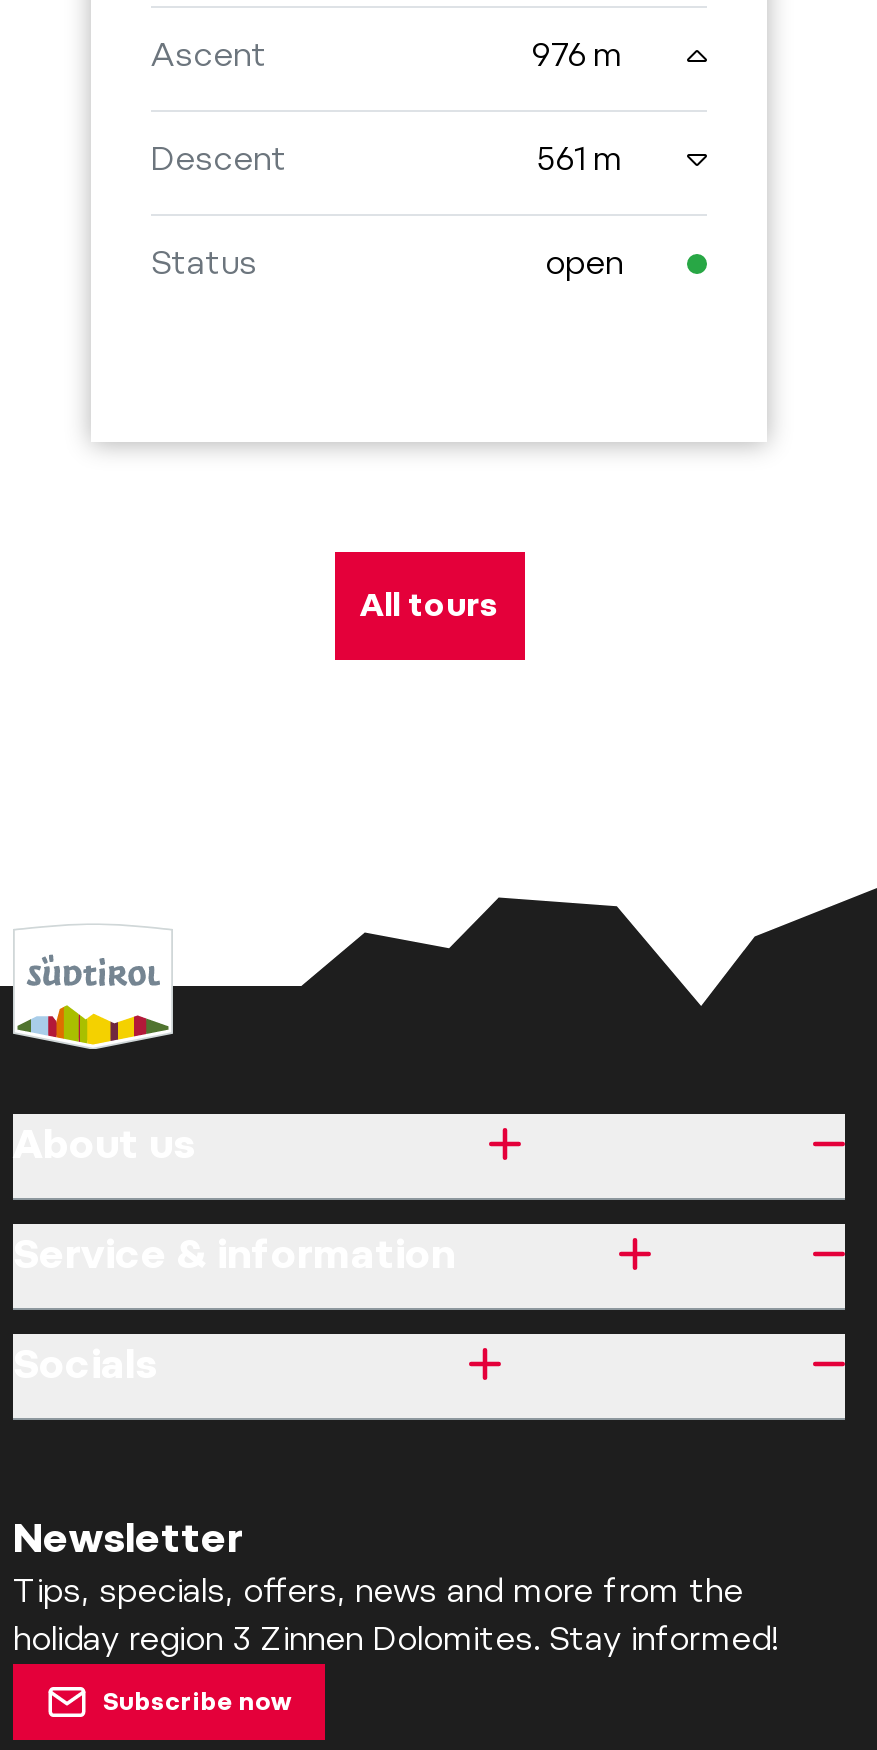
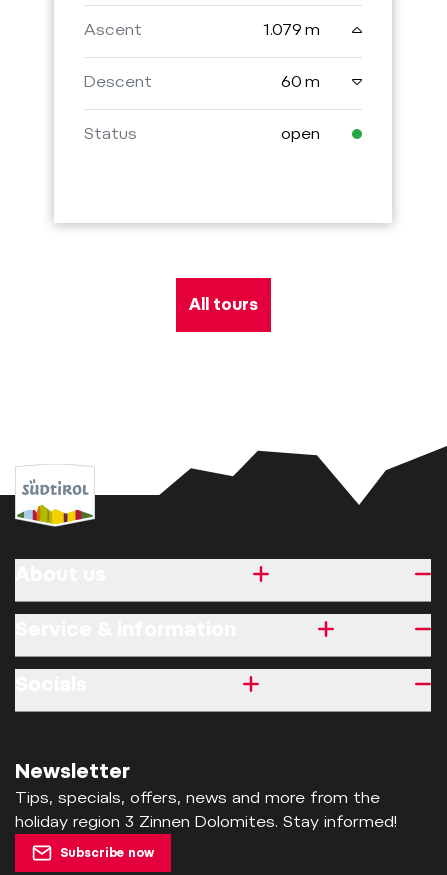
[531,36,623,74] 976 m -> [263,20,320,39] 1.079 m
[537,140,623,178] 561 m -> [281,72,320,91] 60 m

